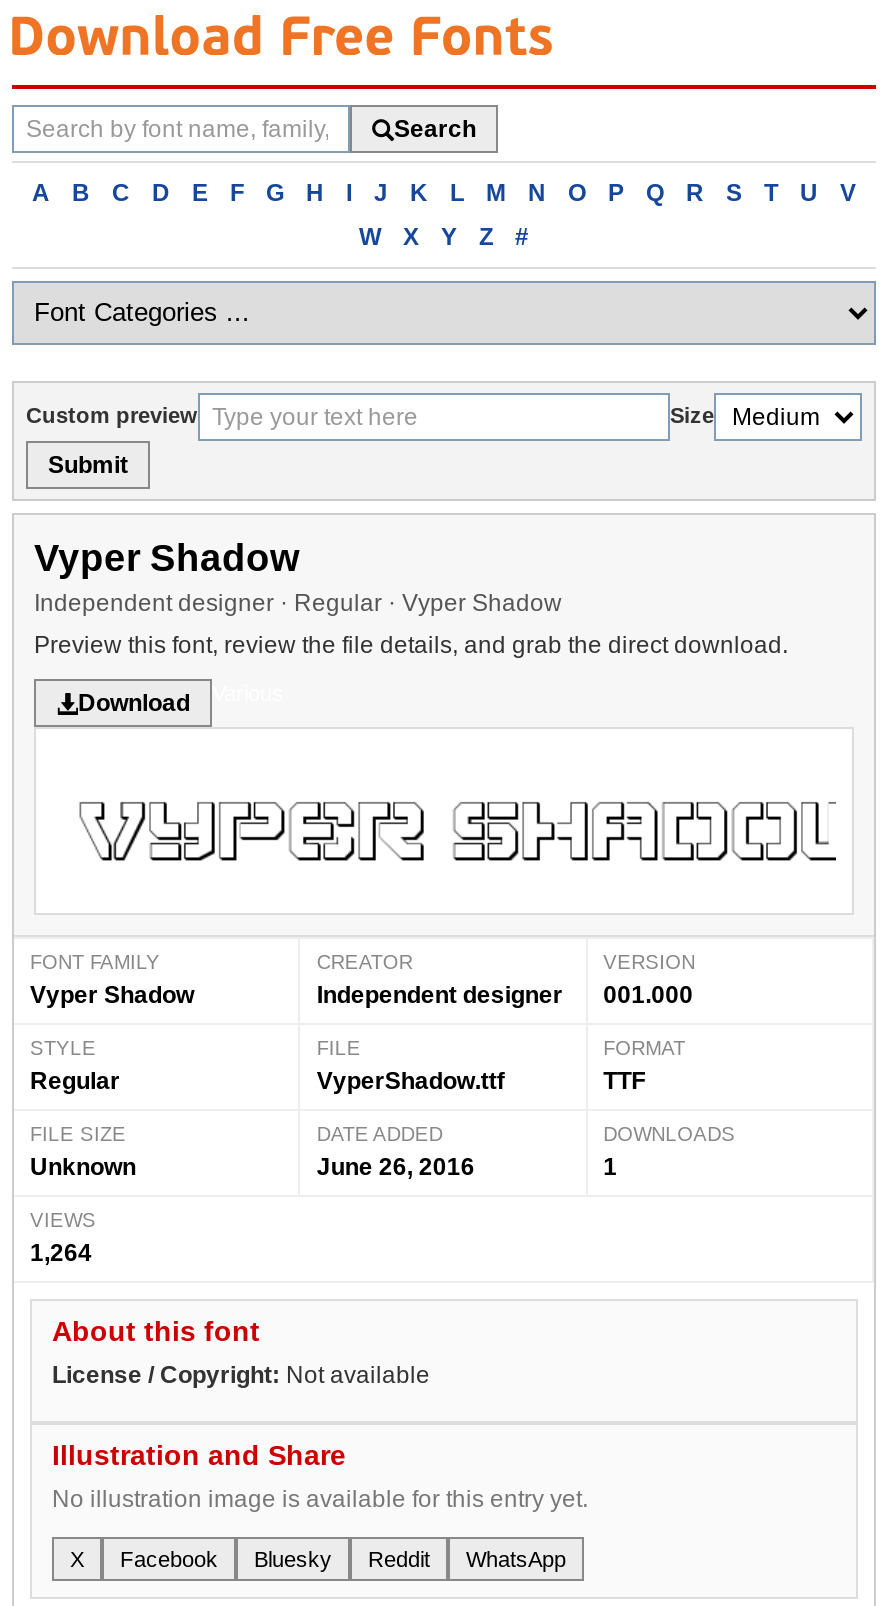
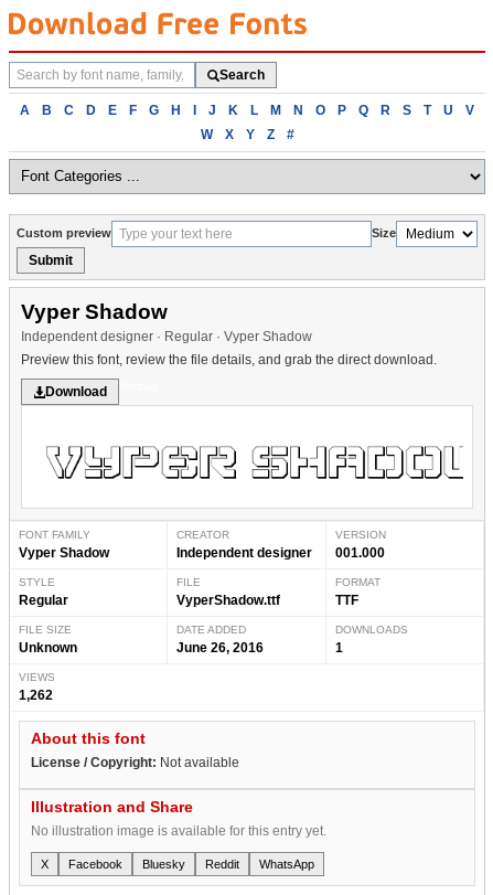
[30,1238,92,1266] 1,264 -> [19,687,53,703] 1,262

